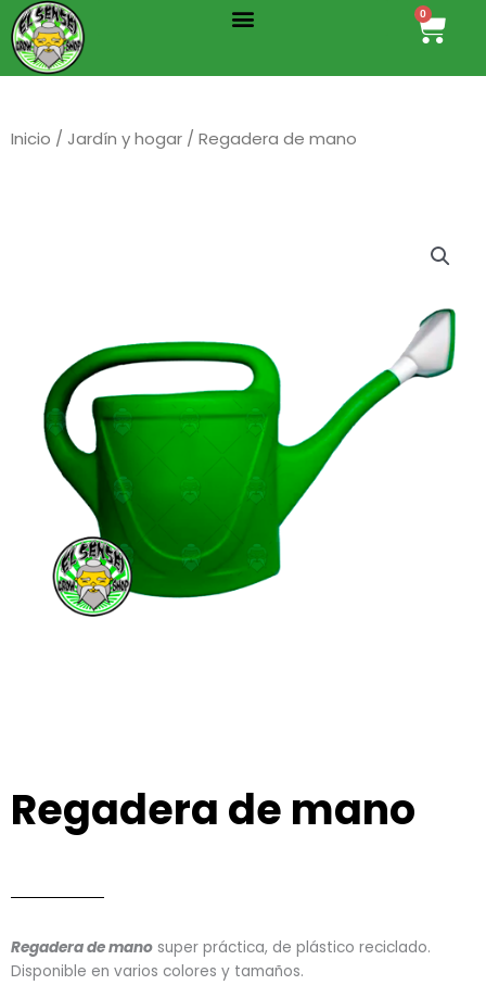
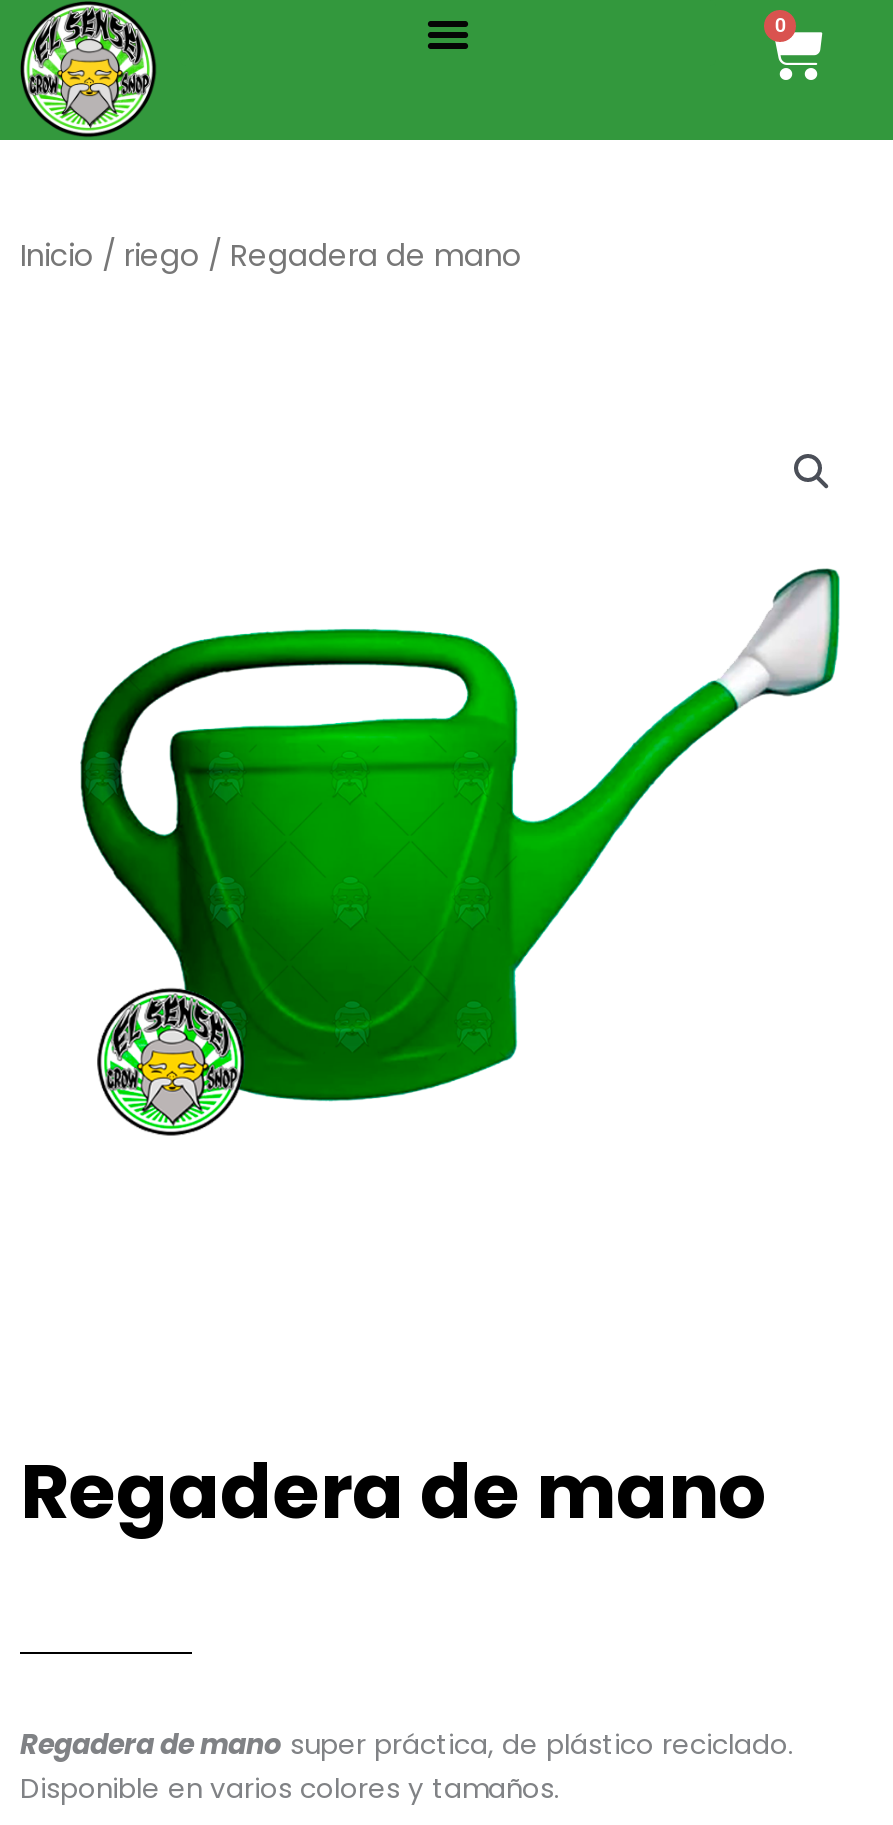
[11,127,357,150] Inicio / Jardín y hogar / Regadera de mano -> [20,234,522,276] Inicio / riego / Regadera de mano

